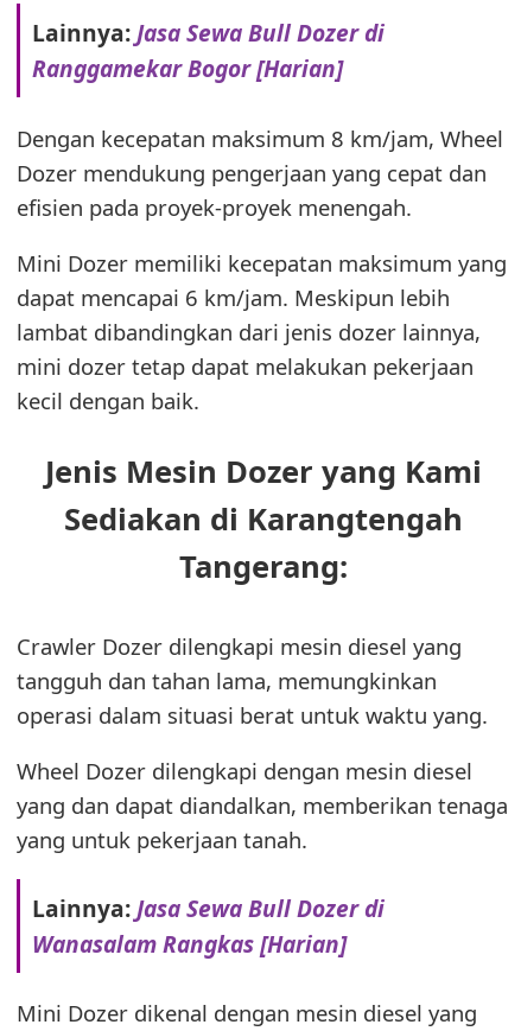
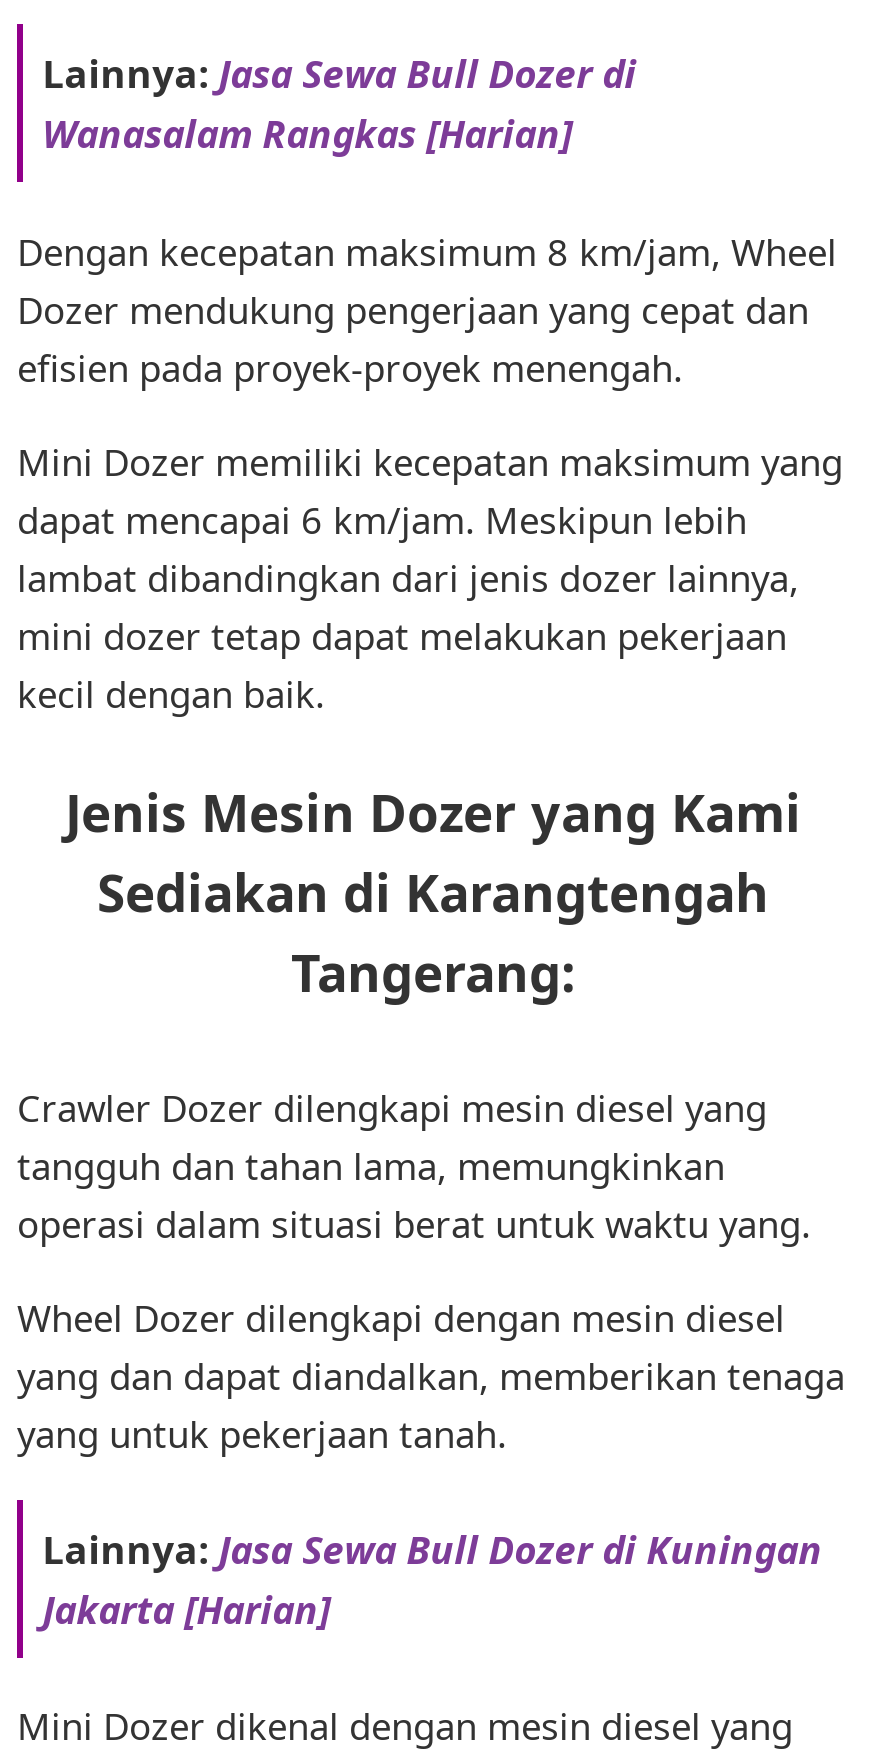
[32,52,343,84] Ranggamekar Bogor [Harian] -> none
[32,892,384,924] Lainnya: Jasa Sewa Bull Dozer di -> [42,1521,822,1635] Lainnya: Jasa Sewa Bull Dozer di Kuningan | Jakarta [Harian]
moved [32,927,346,959] -> [42,106,572,160]: Wanasalam Rangkas [Harian]

